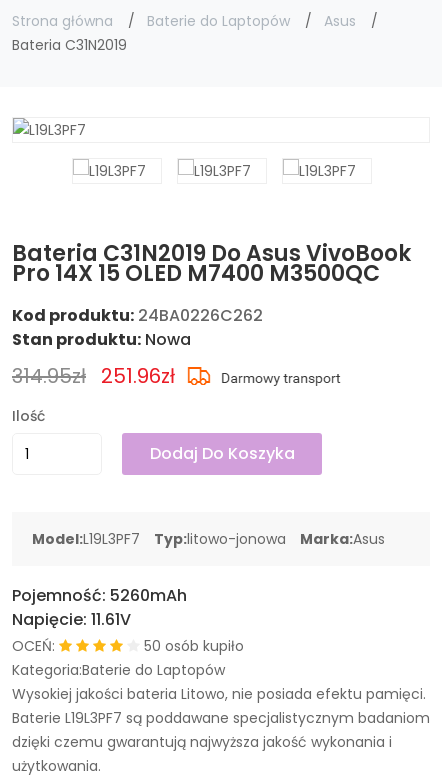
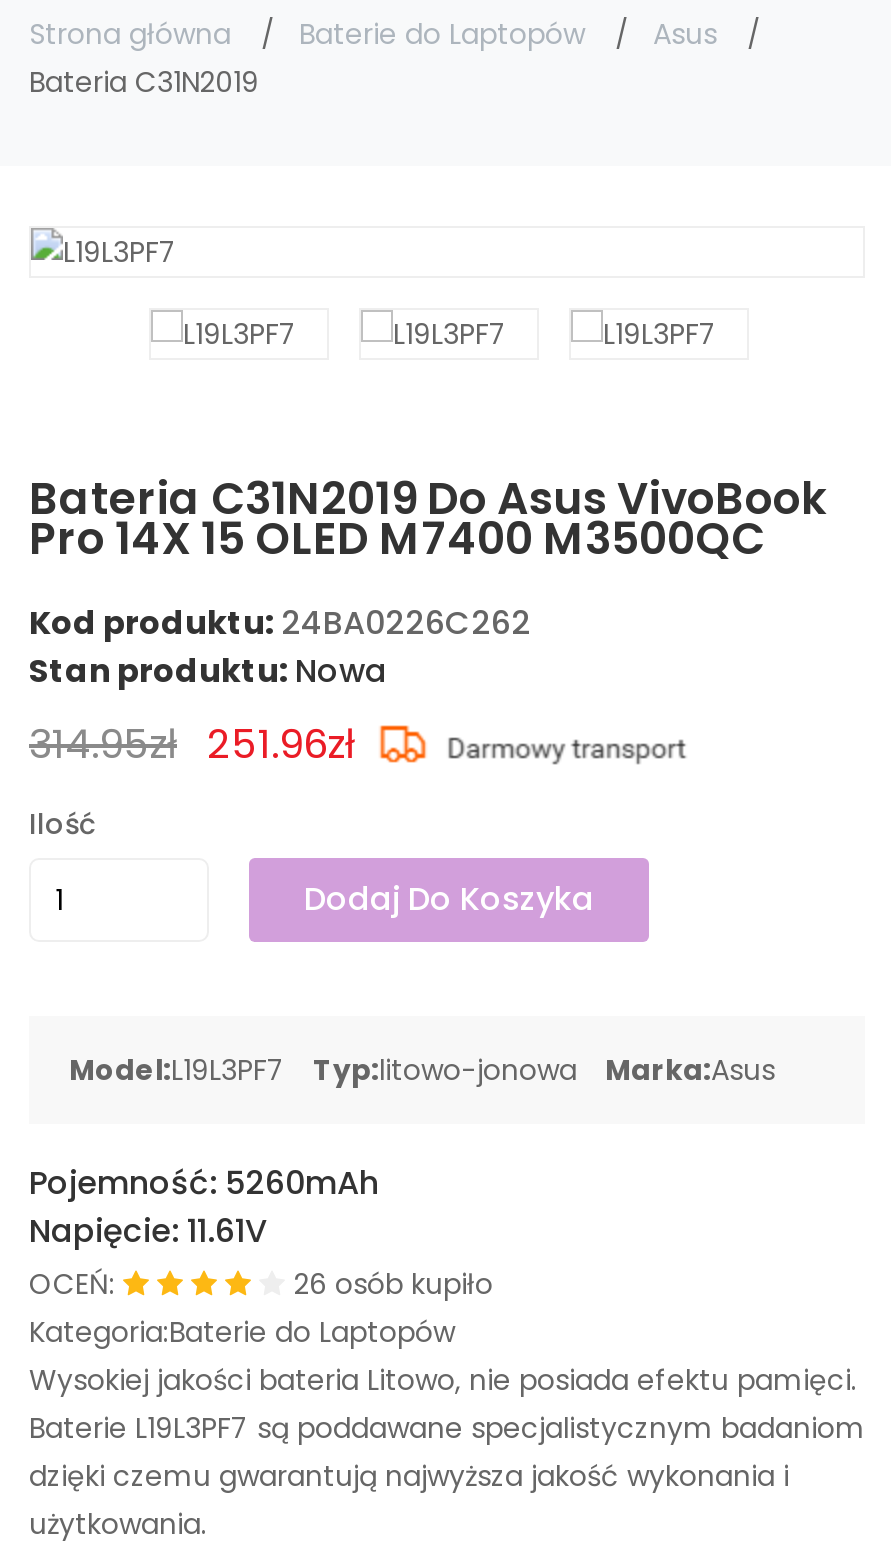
[144,636,244,656] 50 osób kupiło -> [293,1264,493,1304] 26 osób kupiło

